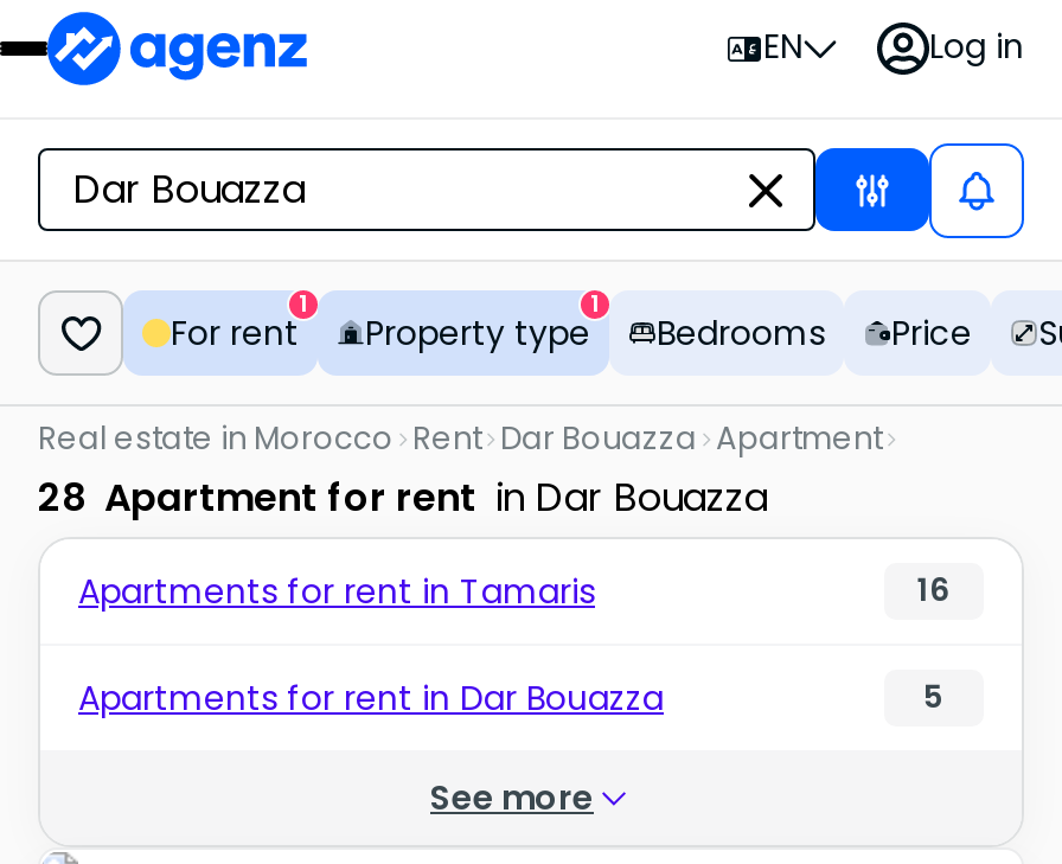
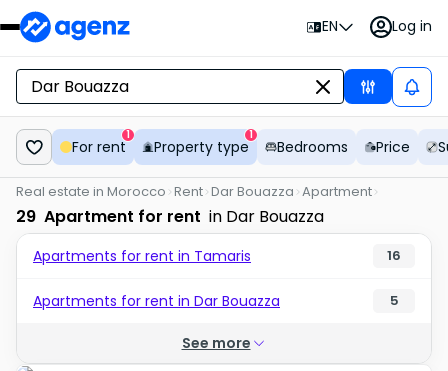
[38,471,768,525] 28 Apartment for rent in Dar Bouazza -> [16,205,324,228] 29 Apartment for rent in Dar Bouazza

